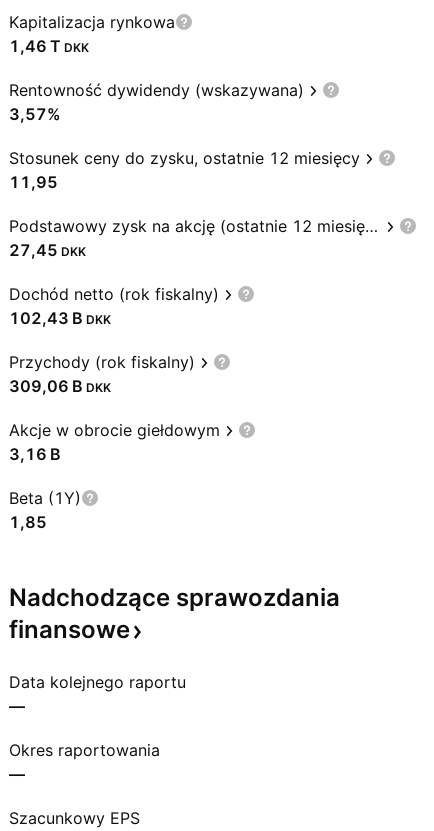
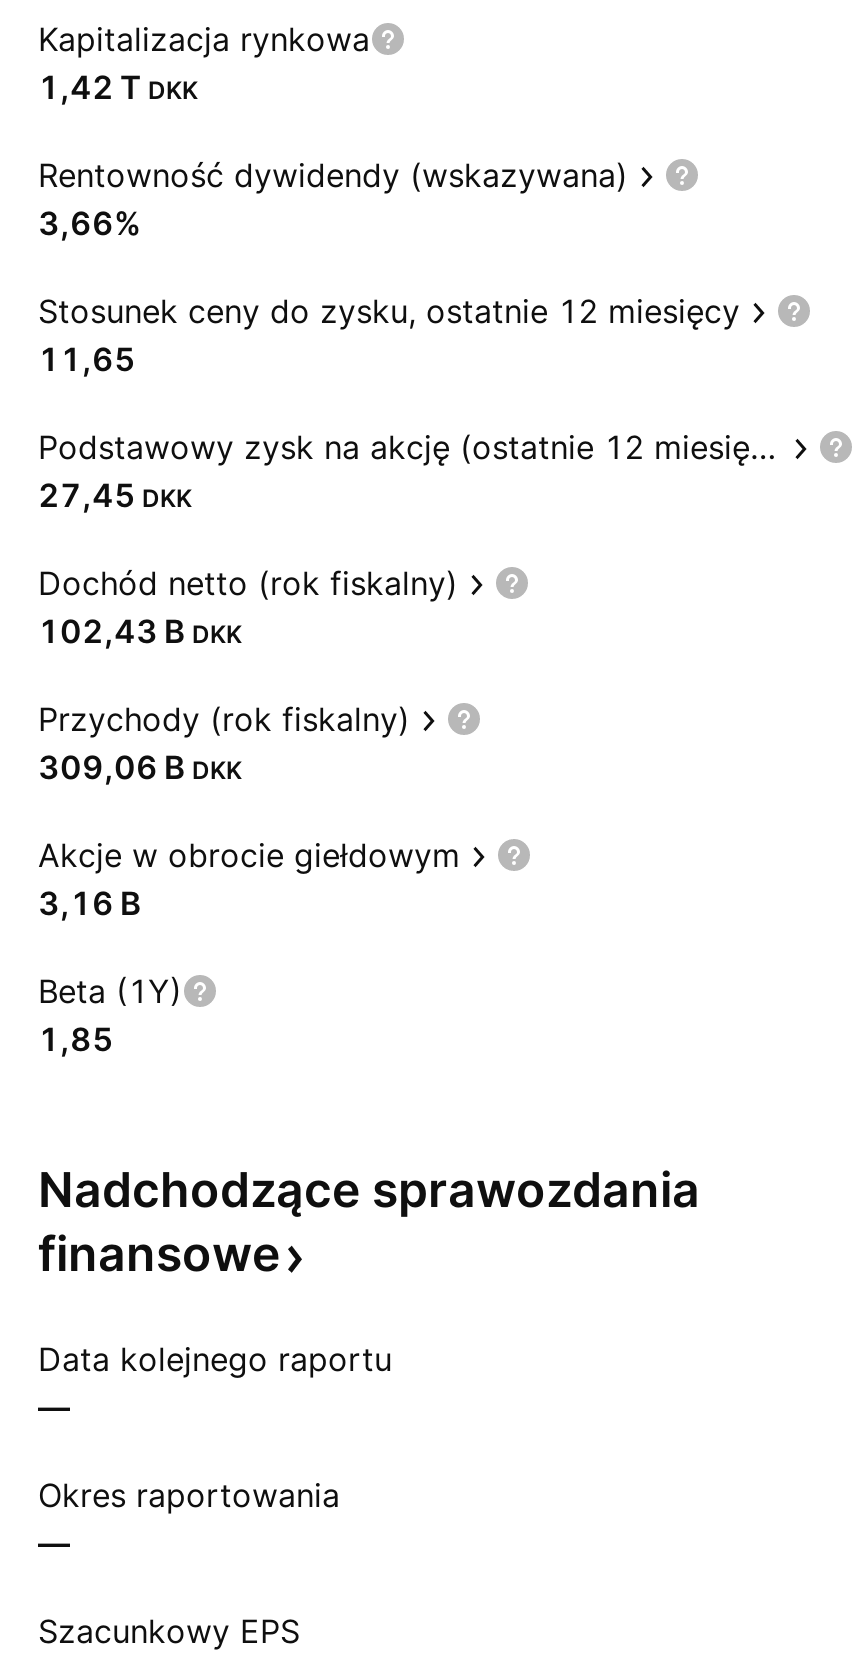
[9,36,89,56] 1,46 T DKK -> [38,67,198,107] 1,42 T DKK
[9,104,61,124] 3,57% -> [38,203,142,243] 3,66%
[9,172,58,192] 11,95 -> [38,339,136,379] 11,65

